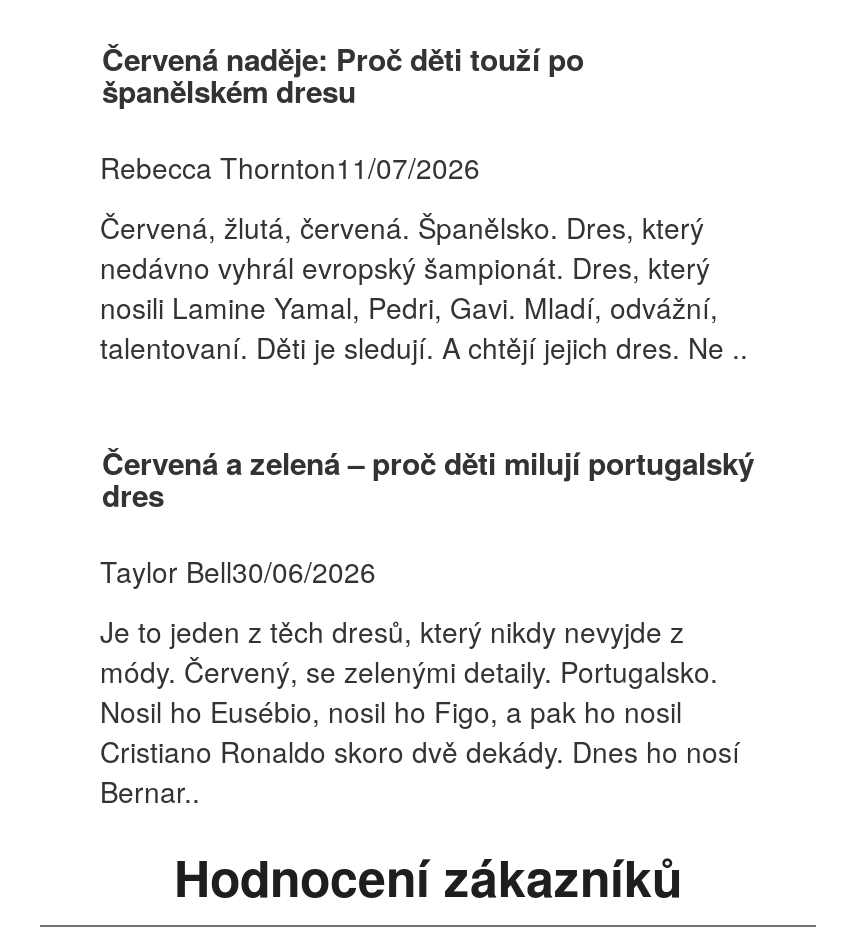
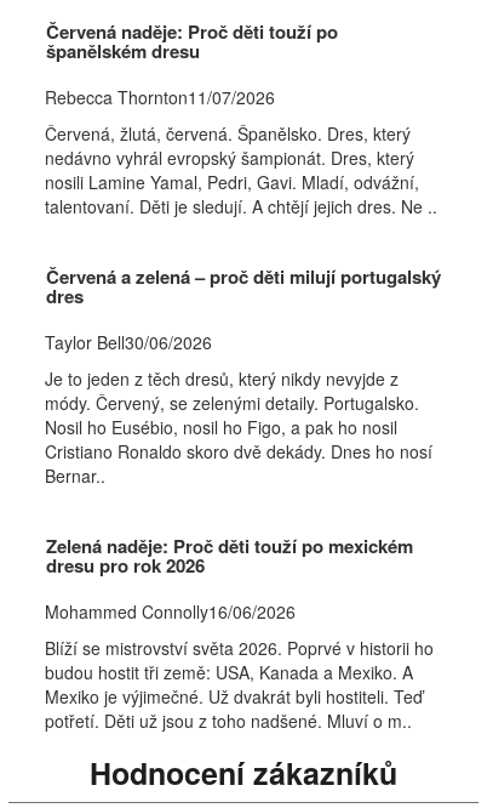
none -> [45,533,434,733] Zelená naděje: Proč děti touží po mexickém | dresu pro rok 2026 | Mohammed Connolly16/06/2026 | Blíží se mistrovství světa 2026. Poprvé v historii ho | budou hostit tři země: USA, Kanada a Mexiko. A | Mexiko je výjimečné. Už dvakrát byli hostiteli. Teď | potřetí. Děti už jsou z toho nadšené. Mluví o m..

